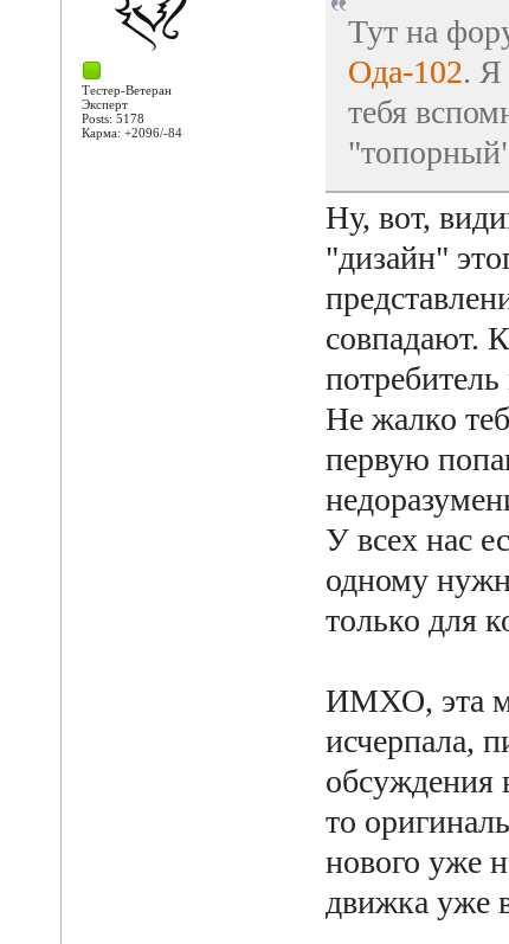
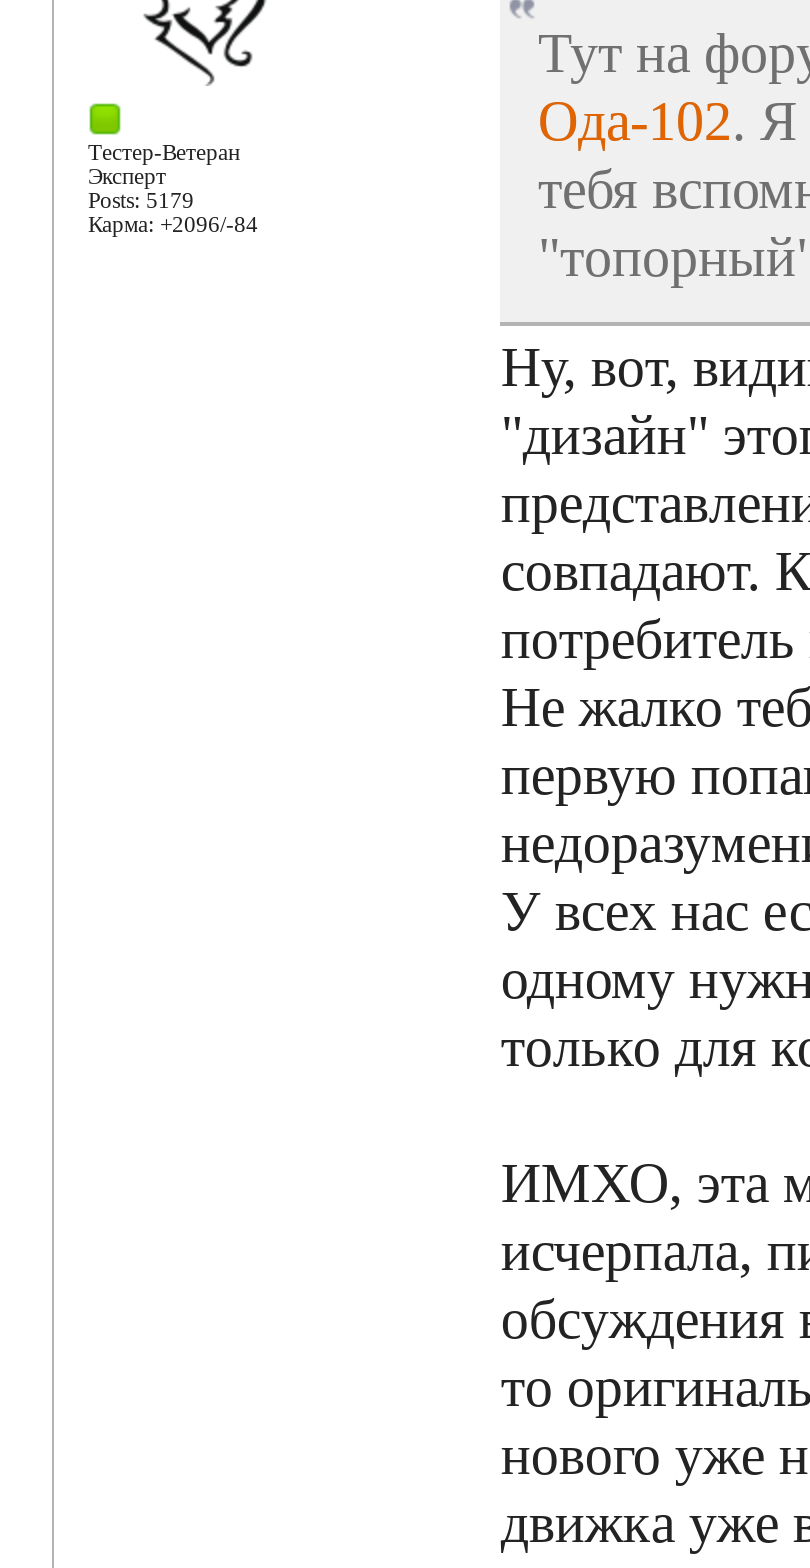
[82,111,144,126] Posts: 5178 -> [88,188,194,212] Posts: 5179

